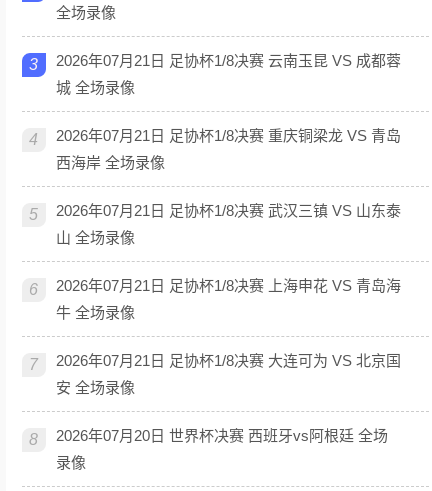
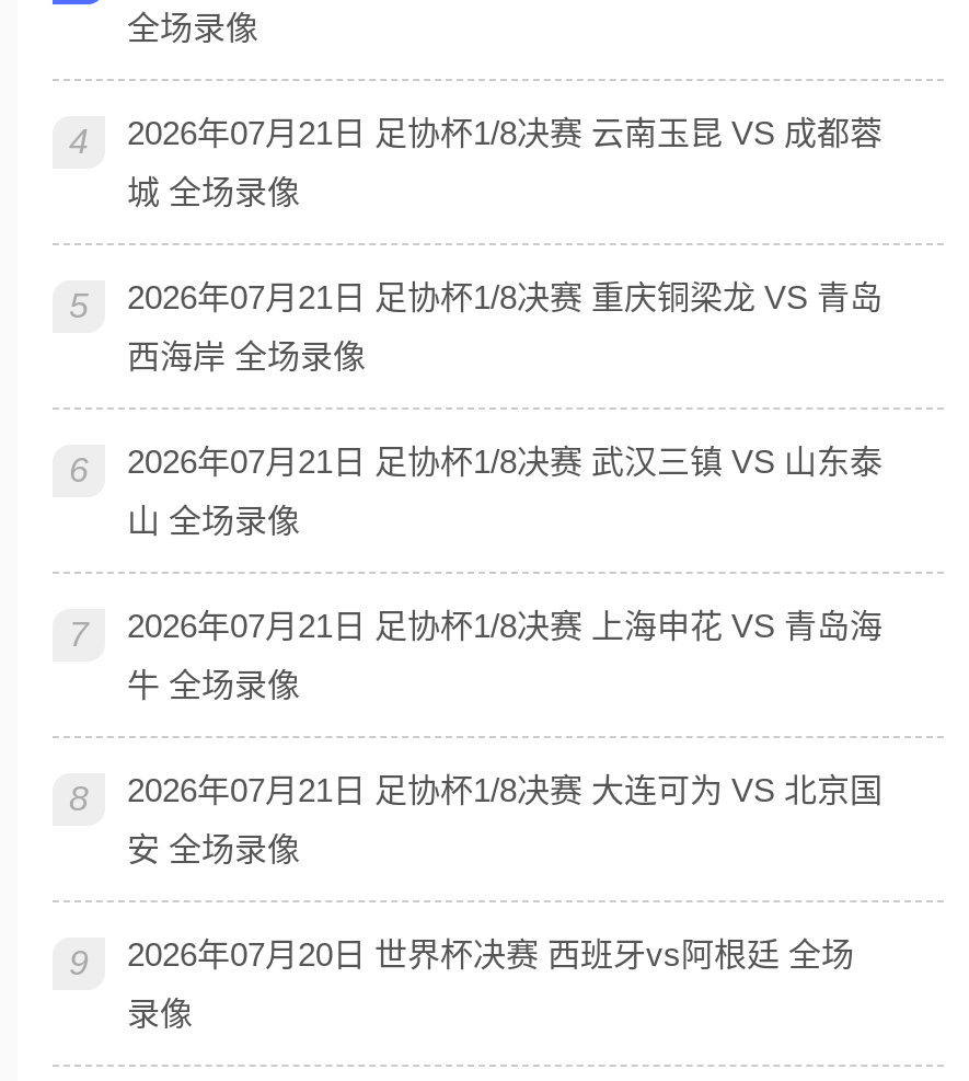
[29,52,401,73] 3 2026年07月21日 足协杯1/8决赛 云南玉昆 VS 成都蓉 -> [69,113,883,159] 4 2026年07月21日 足协杯1/8决赛 云南玉昆 VS 成都蓉
[29,127,401,148] 4 2026年07月21日 足协杯1/8决赛 重庆铜梁龙 VS 青岛 -> [69,278,883,324] 5 2026年07月21日 足协杯1/8决赛 重庆铜梁龙 VS 青岛
[29,202,401,223] 5 2026年07月21日 足协杯1/8决赛 武汉三镇 VS 山东泰 -> [69,442,883,488] 6 2026年07月21日 足协杯1/8决赛 武汉三镇 VS 山东泰
[29,277,401,298] 6 2026年07月21日 足协杯1/8决赛 上海申花 VS 青岛海 -> [69,606,883,652] 7 2026年07月21日 足协杯1/8决赛 上海申花 VS 青岛海
[29,352,401,373] 7 2026年07月21日 足协杯1/8决赛 大连可为 VS 北京国 -> [69,770,883,816] 8 2026年07月21日 足协杯1/8决赛 大连可为 VS 北京国
[29,427,388,448] 8 2026年07月20日 世界杯决赛 西班牙vs阿根廷 全场 -> [69,935,854,981] 9 2026年07月20日 世界杯决赛 西班牙vs阿根廷 全场

